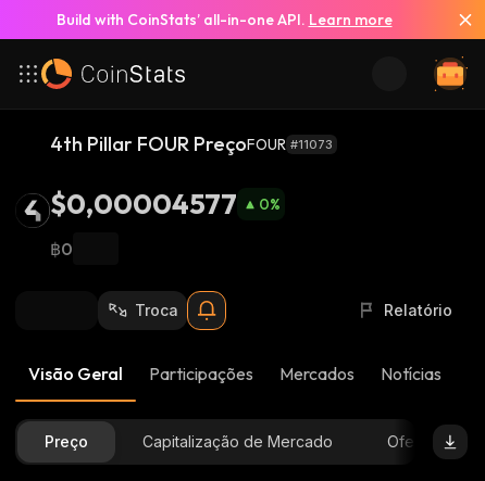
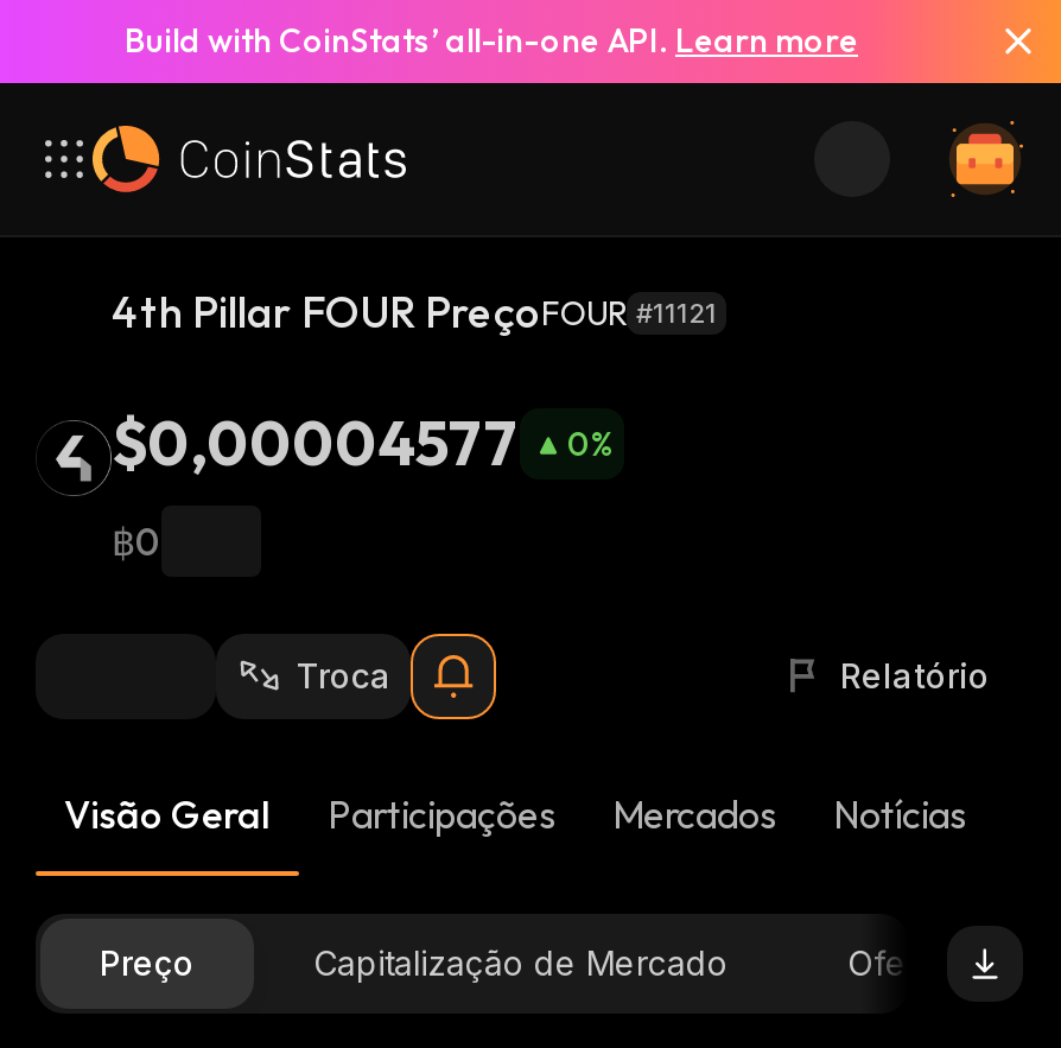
[50,131,333,156] 4th Pillar FOUR PreçoFOUR #11073 -> [112,285,717,339] 4th Pillar FOUR PreçoFOUR #11121

